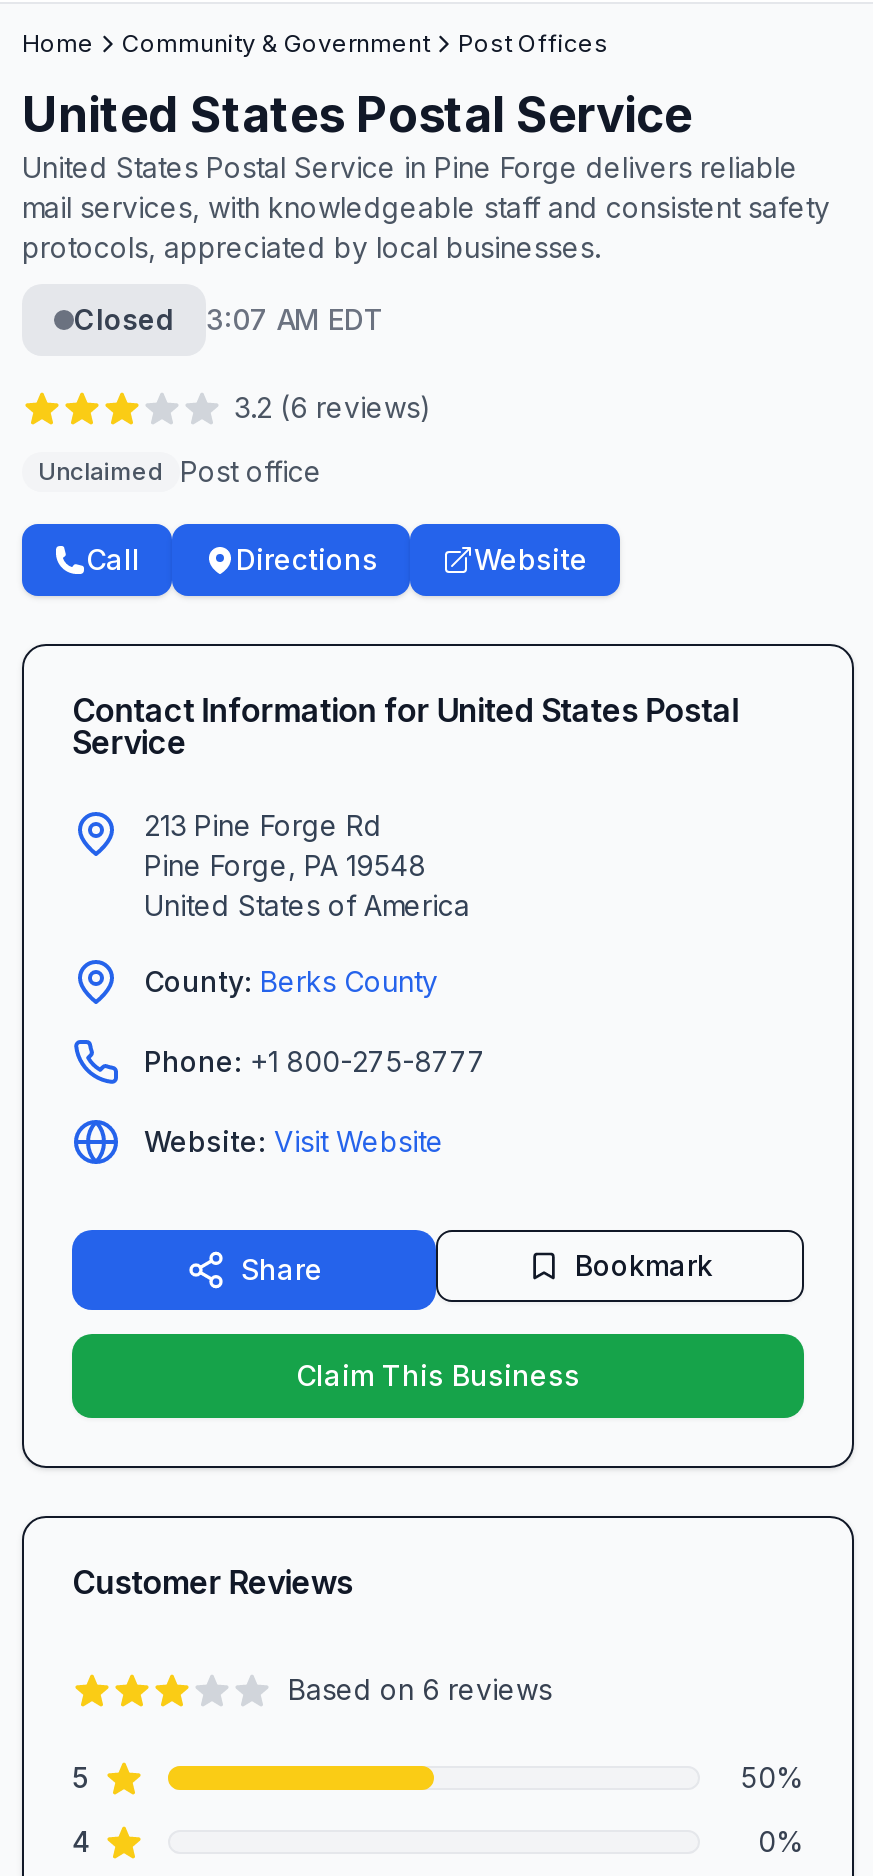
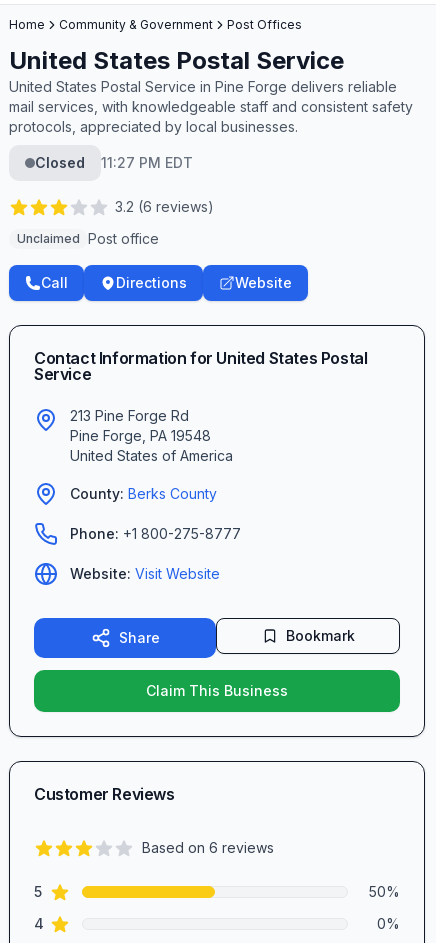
[74,302,384,336] Closed 3:07 AM EDT -> [35,154,193,171] Closed 11:27 PM EDT

